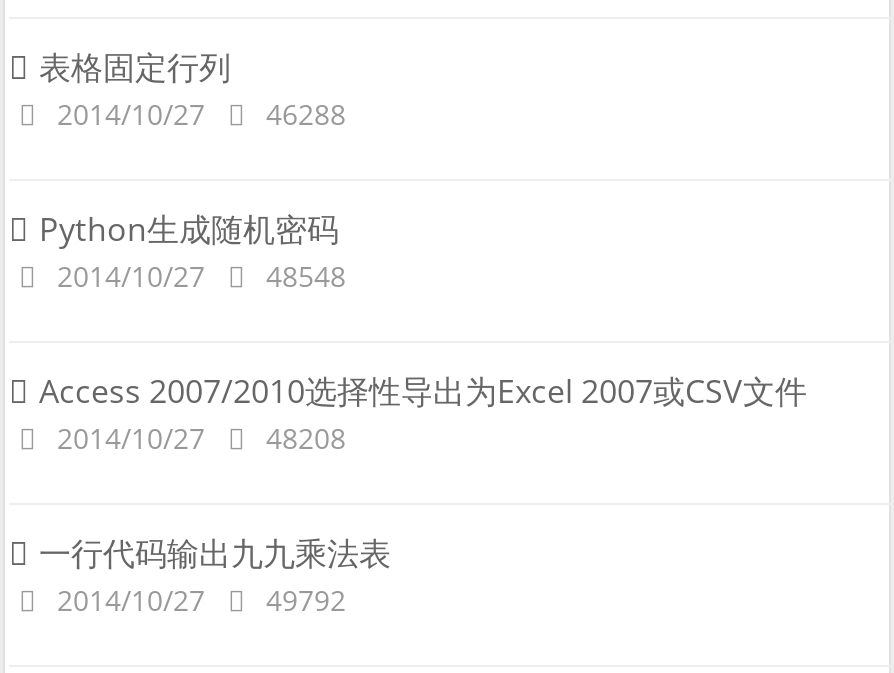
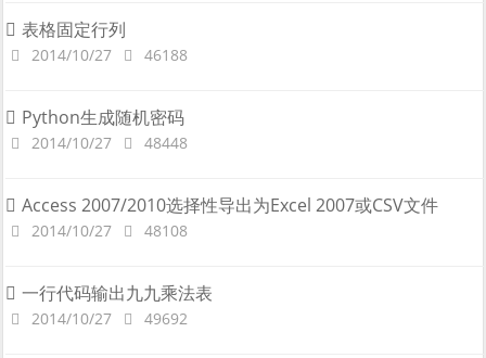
[57,95,346,133] 2014/10/27 46288 -> [31,44,188,65] 2014/10/27 46188
[57,257,346,295] 2014/10/27 48548 -> [31,132,188,153] 2014/10/27 48448
[57,419,346,457] 2014/10/27 48208 -> [31,220,188,241] 2014/10/27 48108
[57,581,346,619] 2014/10/27 49792 -> [31,308,188,329] 2014/10/27 49692

